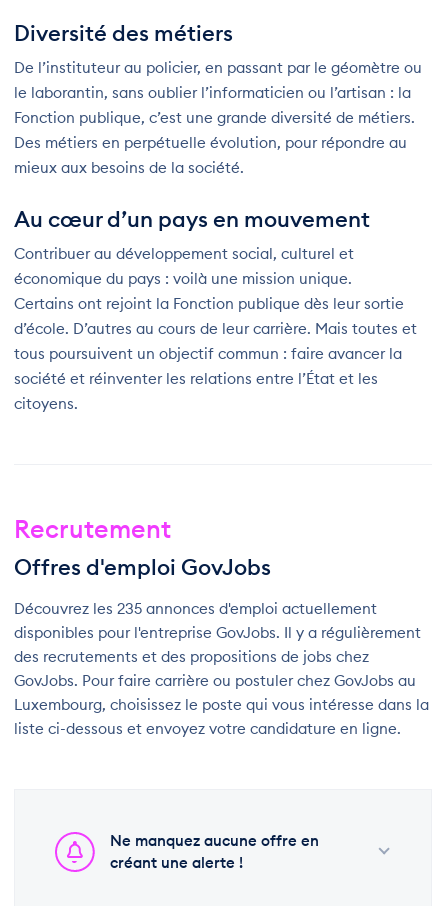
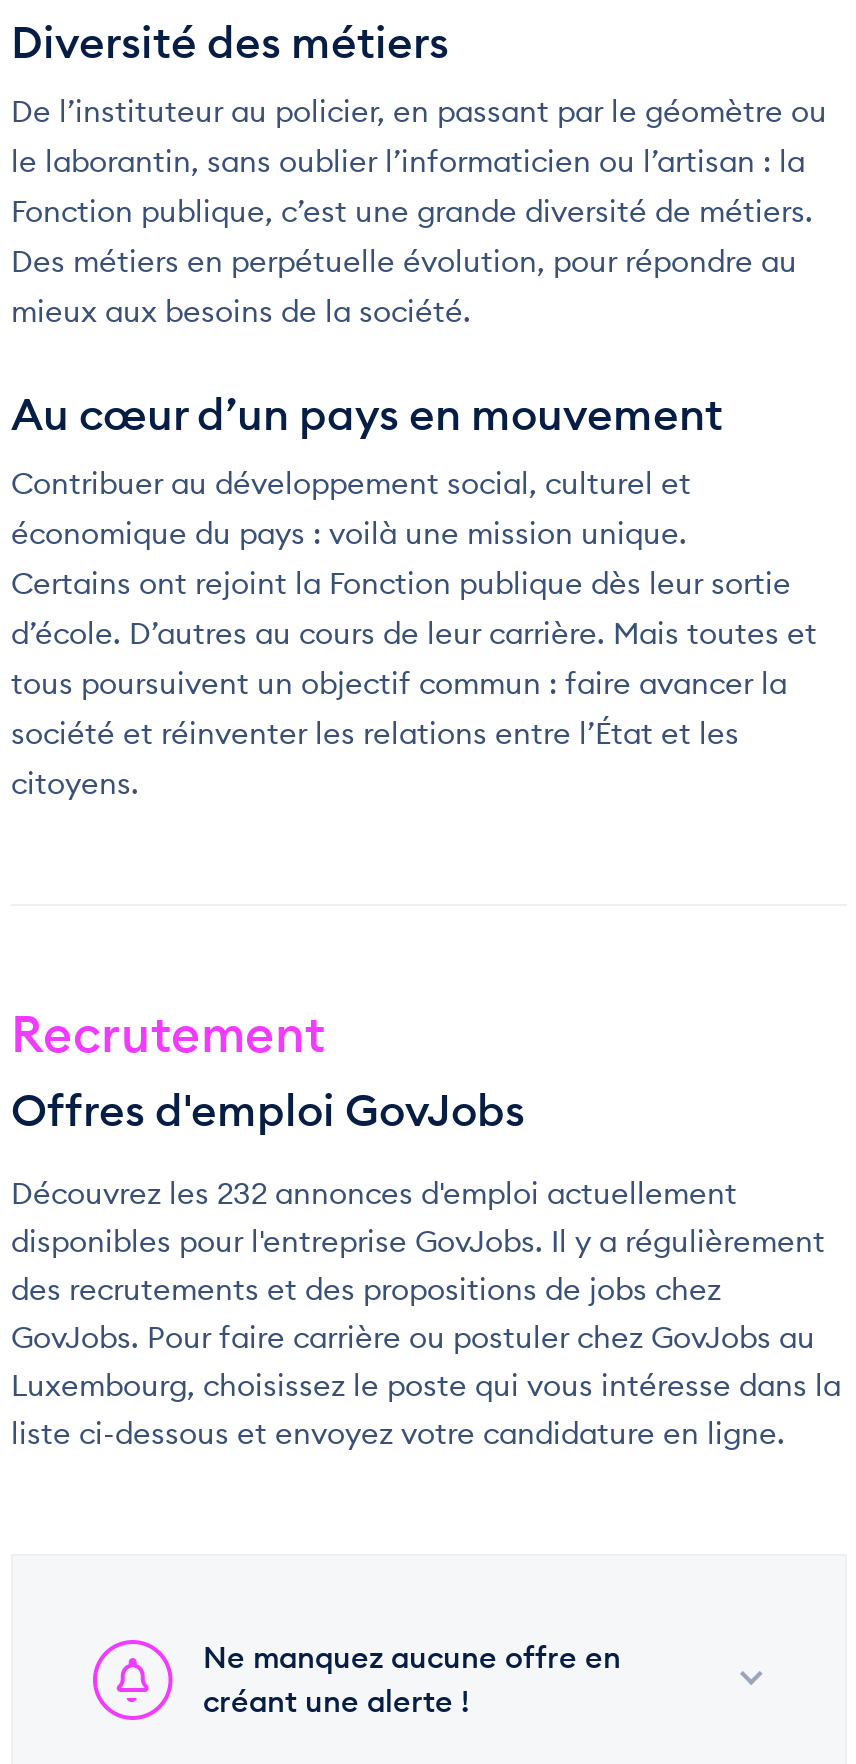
[14,599,377,618] Découvrez les 235 annonces d'emploi actuellement -> [11,1174,737,1212] Découvrez les 232 annonces d'emploi actuellement

